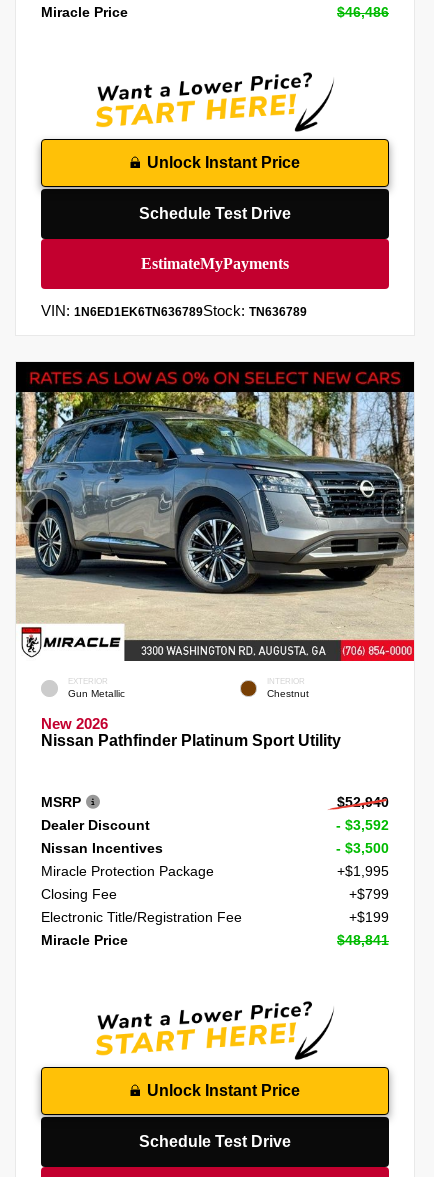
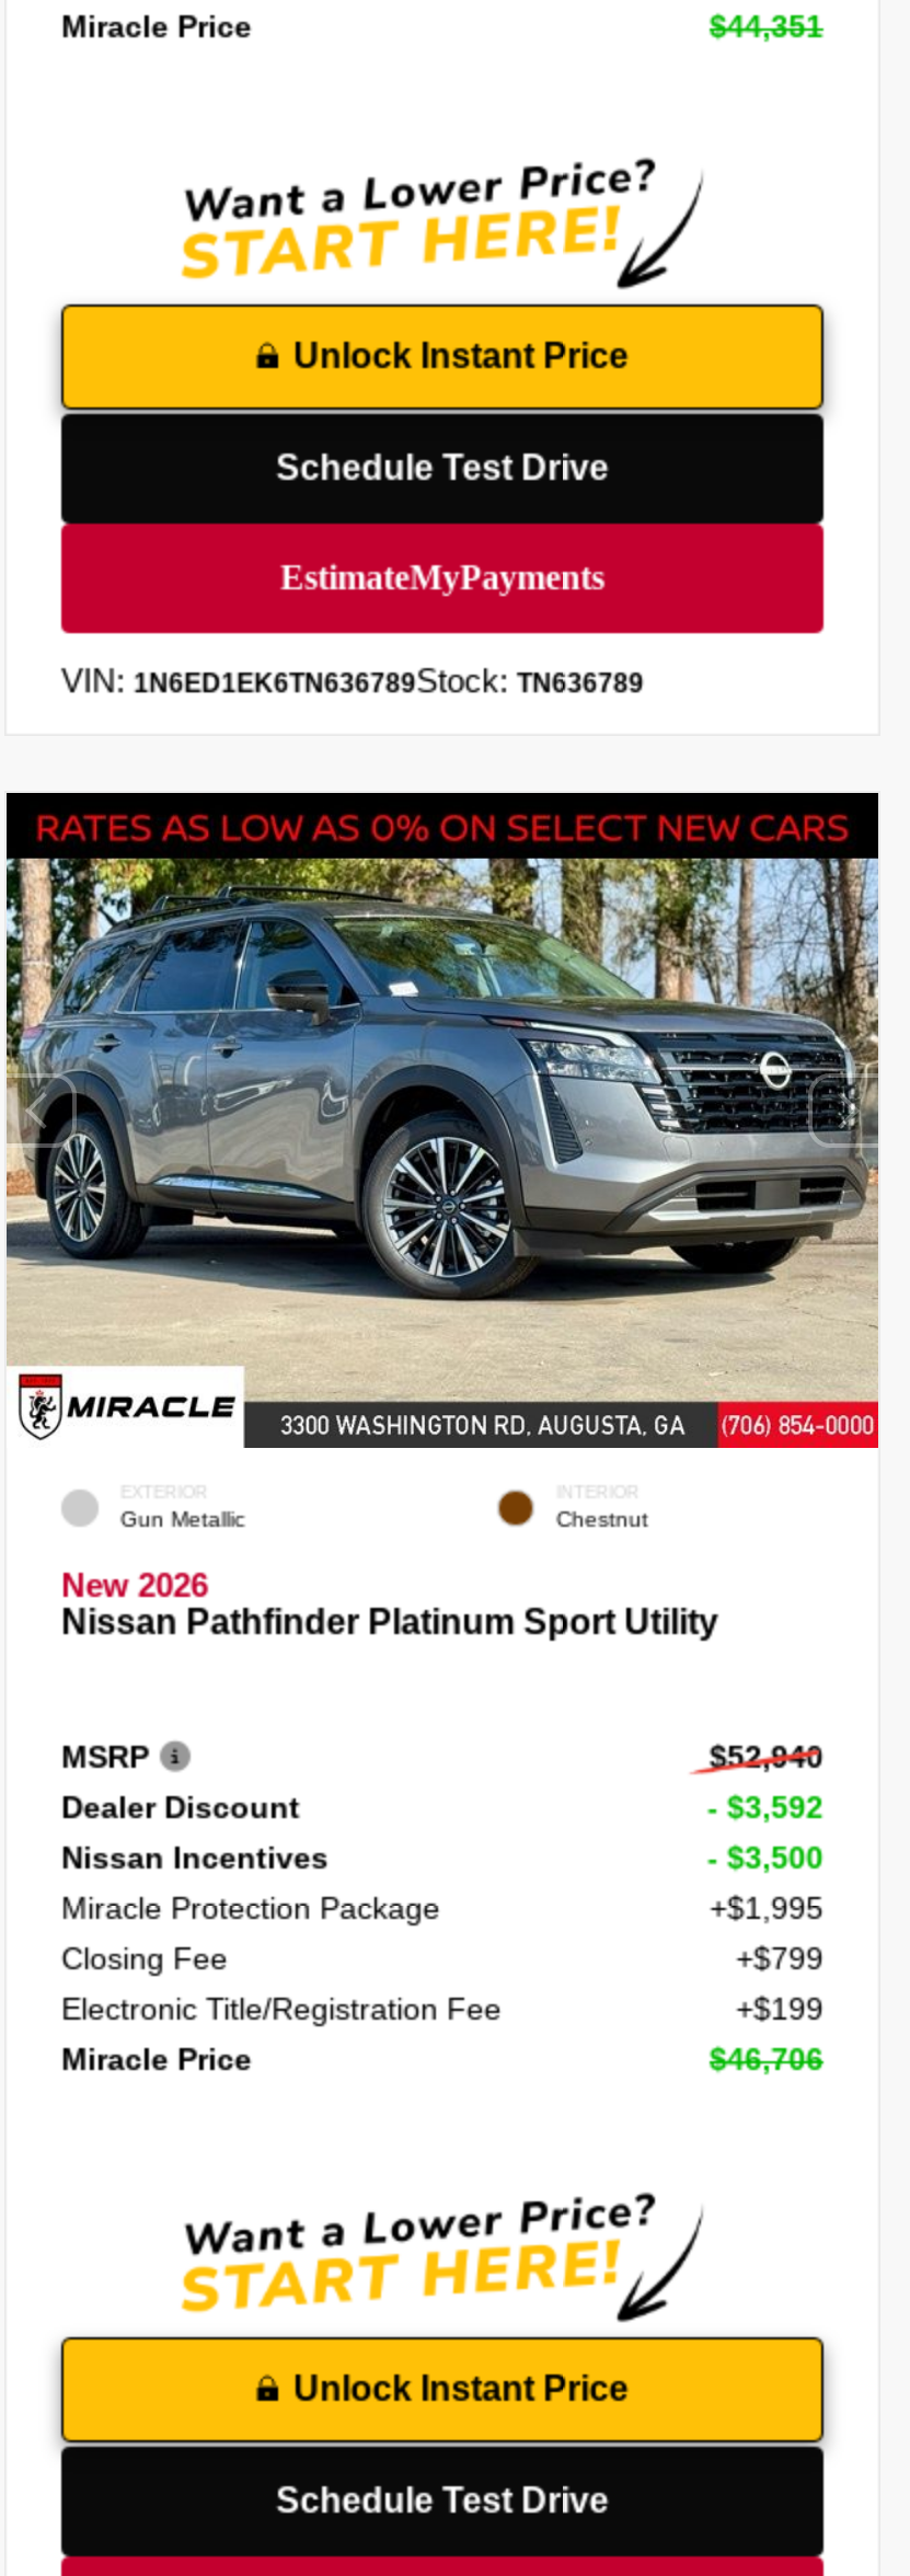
[337,4,389,20] $46,486 -> [710,8,823,43] $44,351
[337,932,389,948] $48,841 -> [710,2042,823,2077] $46,706

